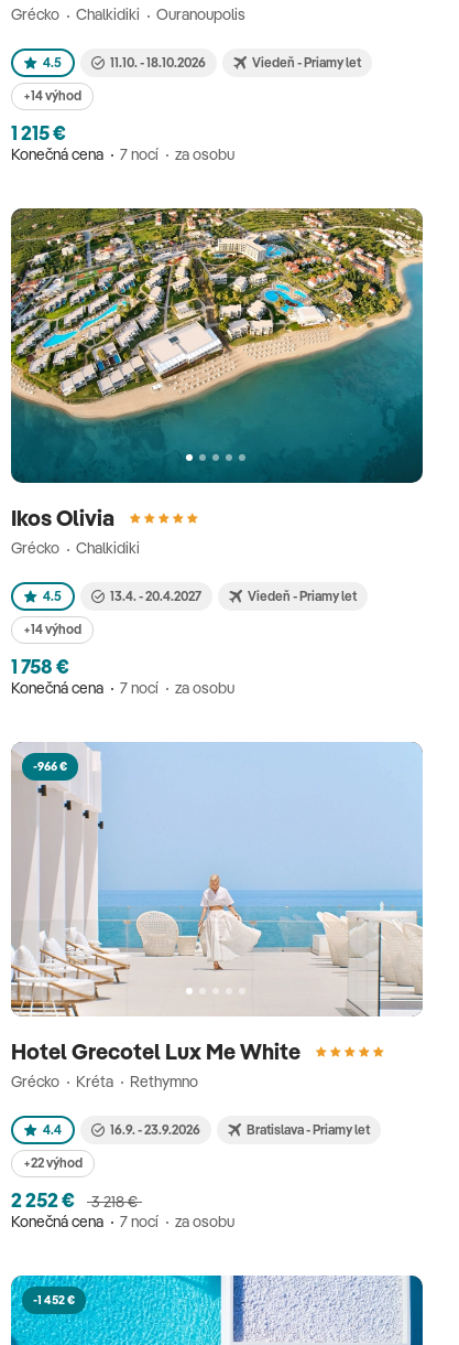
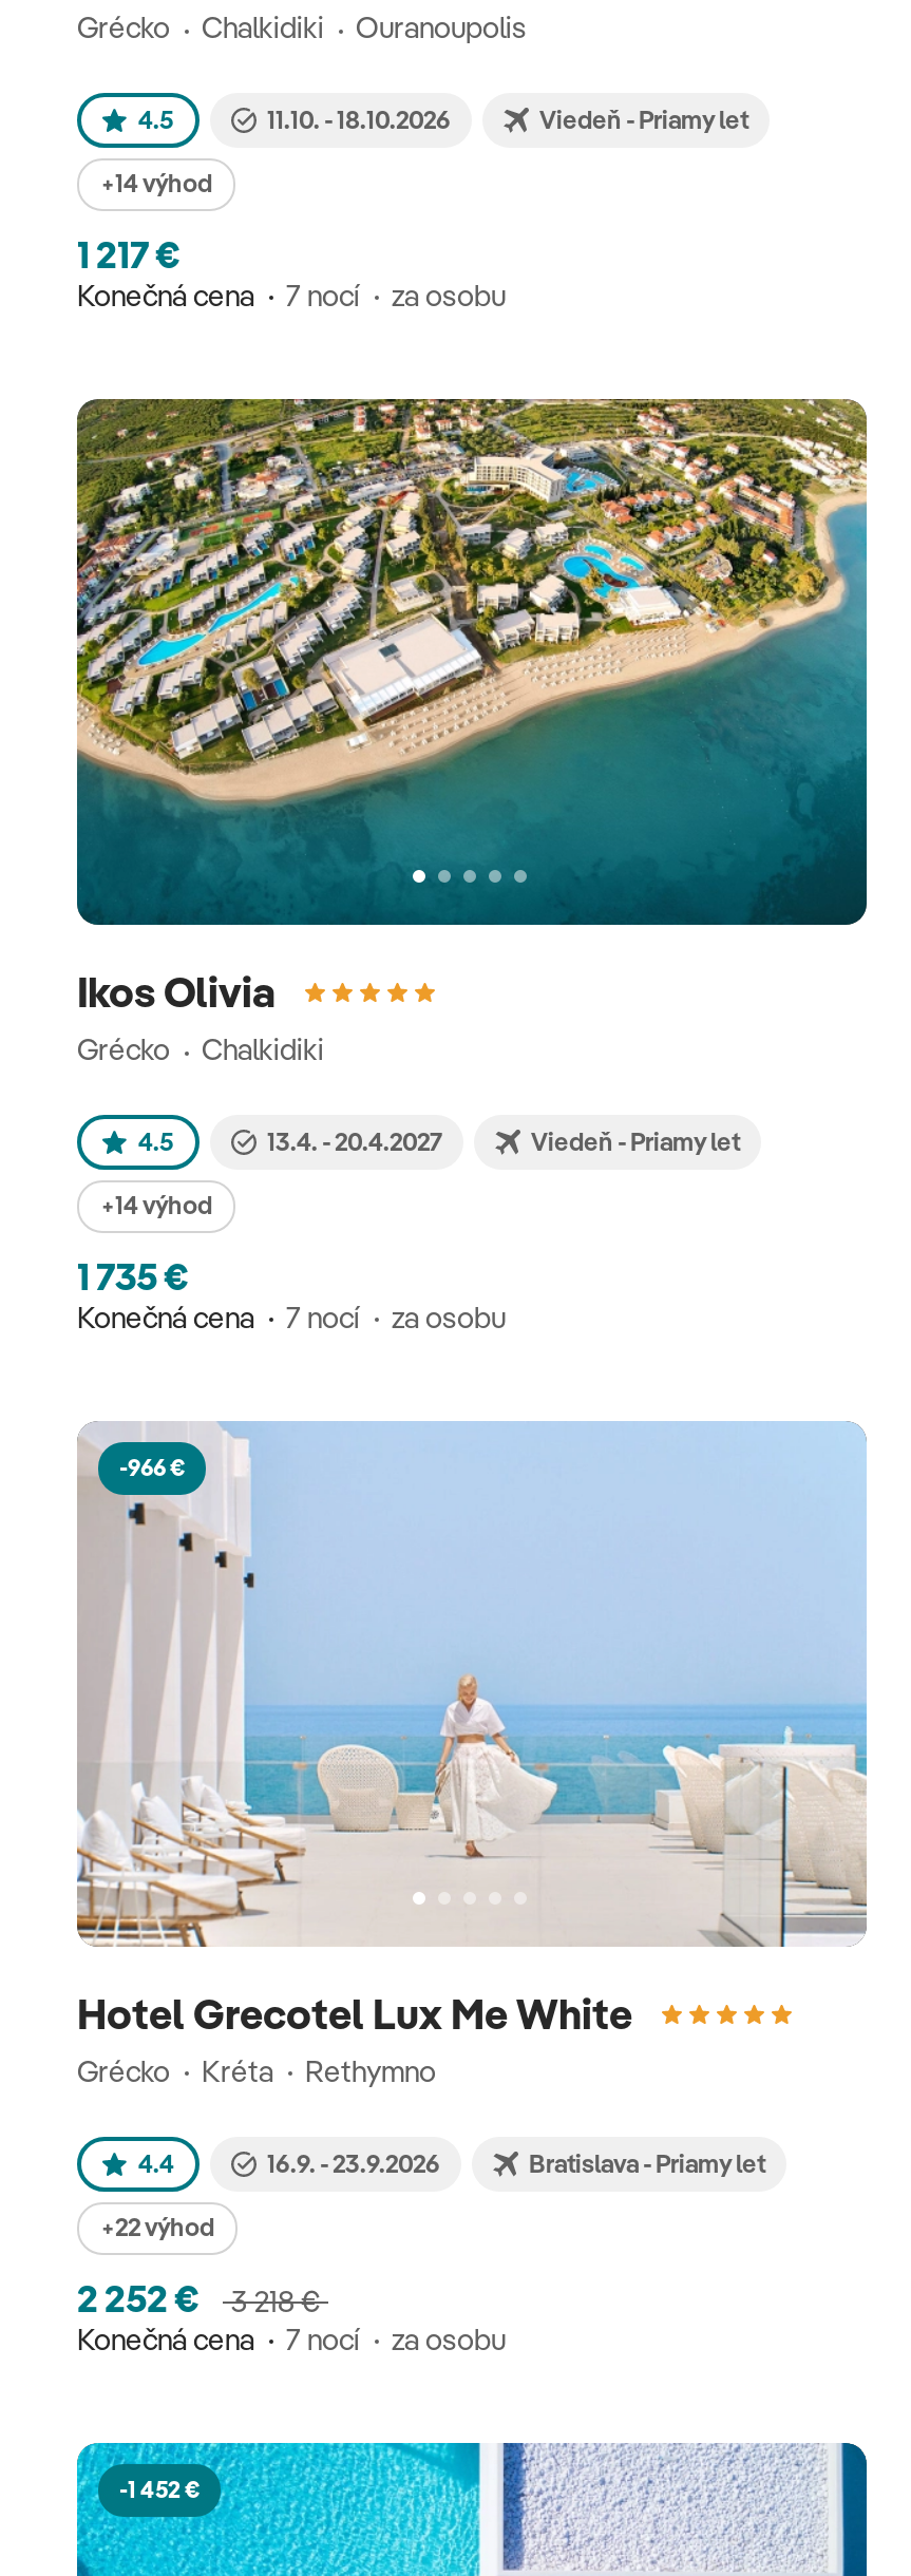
[11,120,66,145] 1 215 € -> [77,230,181,278] 1 217 €
[11,653,69,679] 1 758 € -> [77,1251,189,1300] 1 735 €

